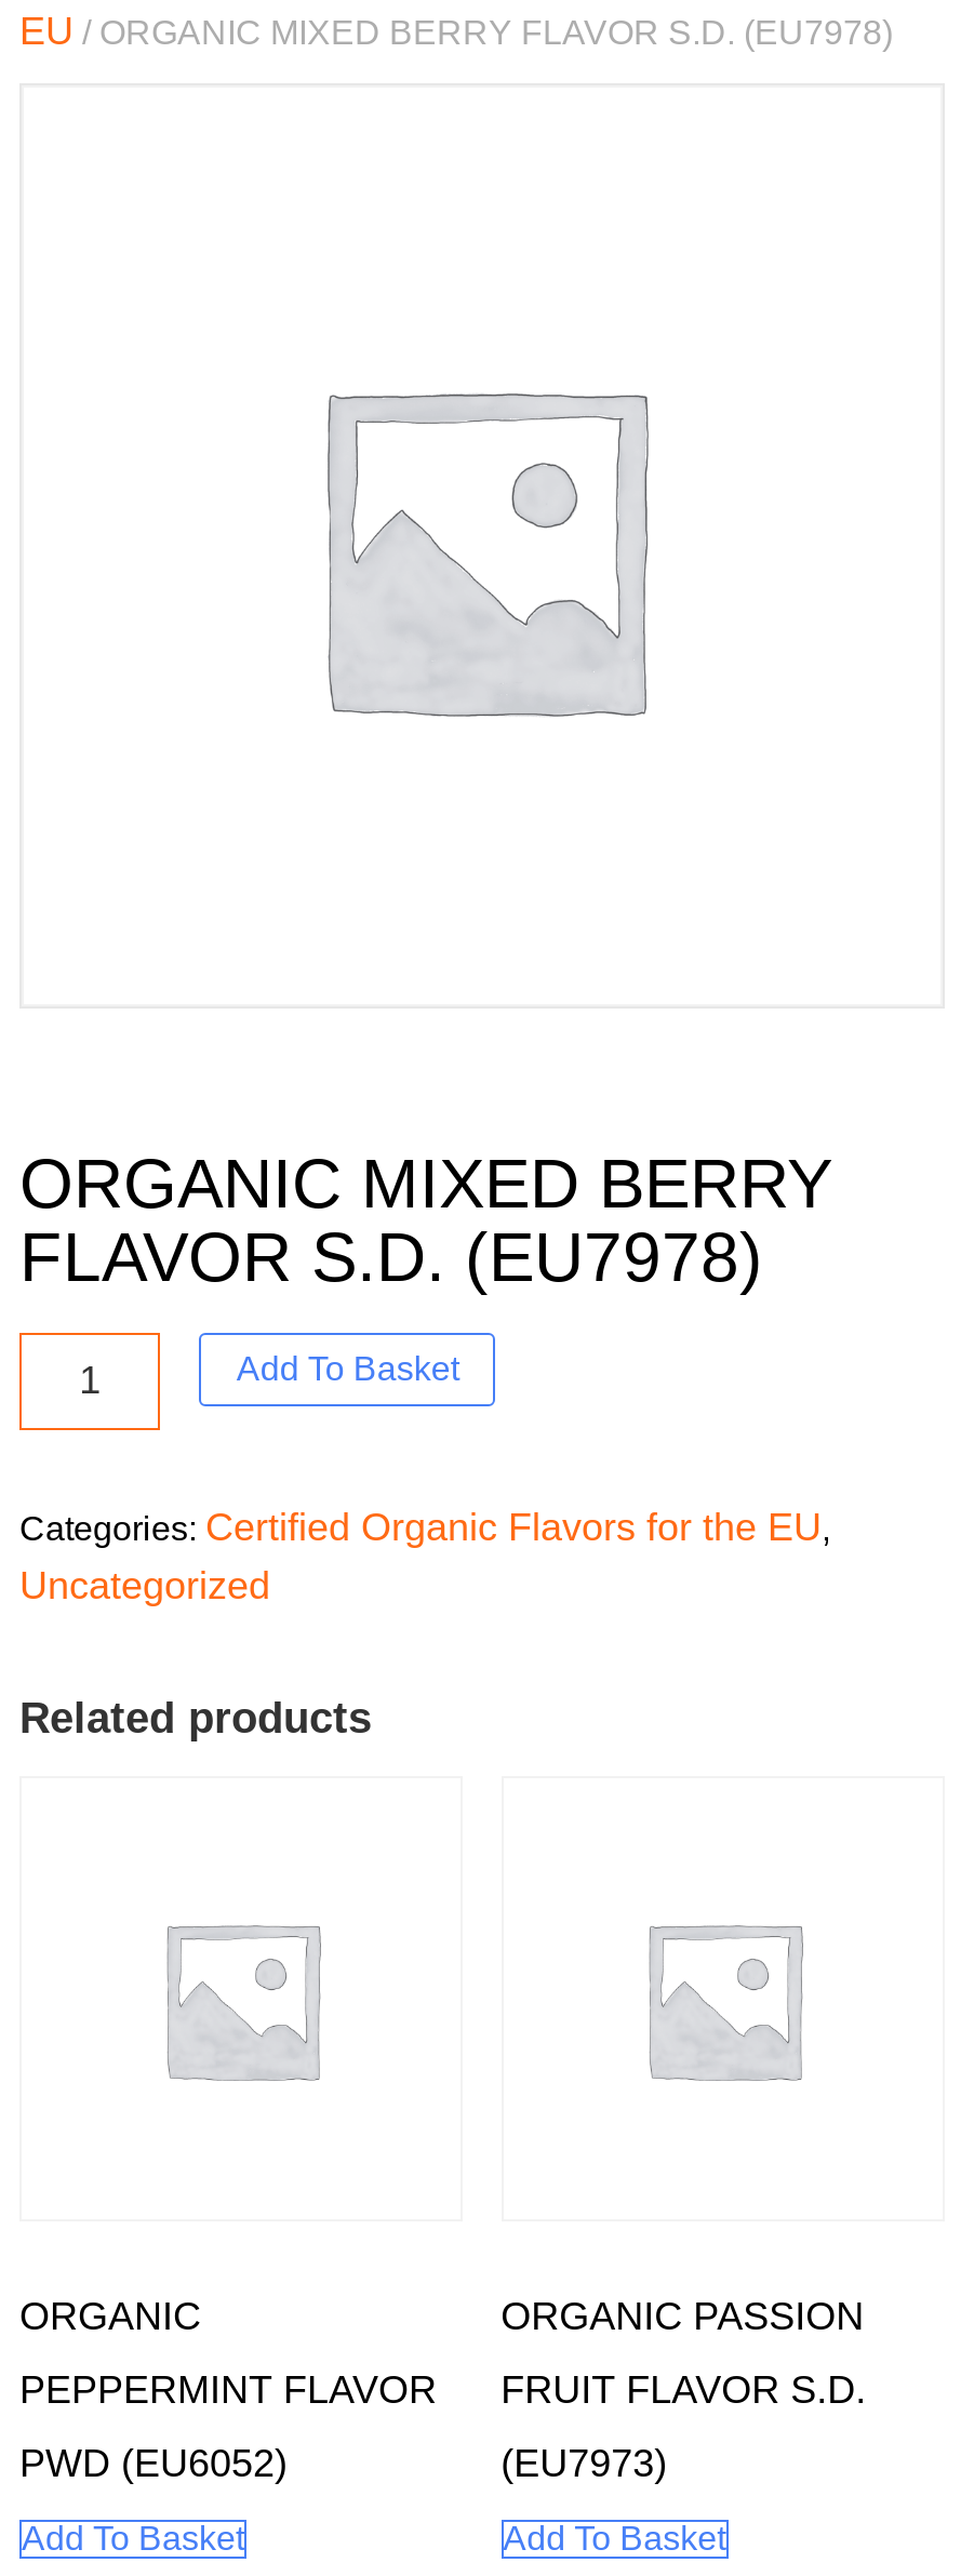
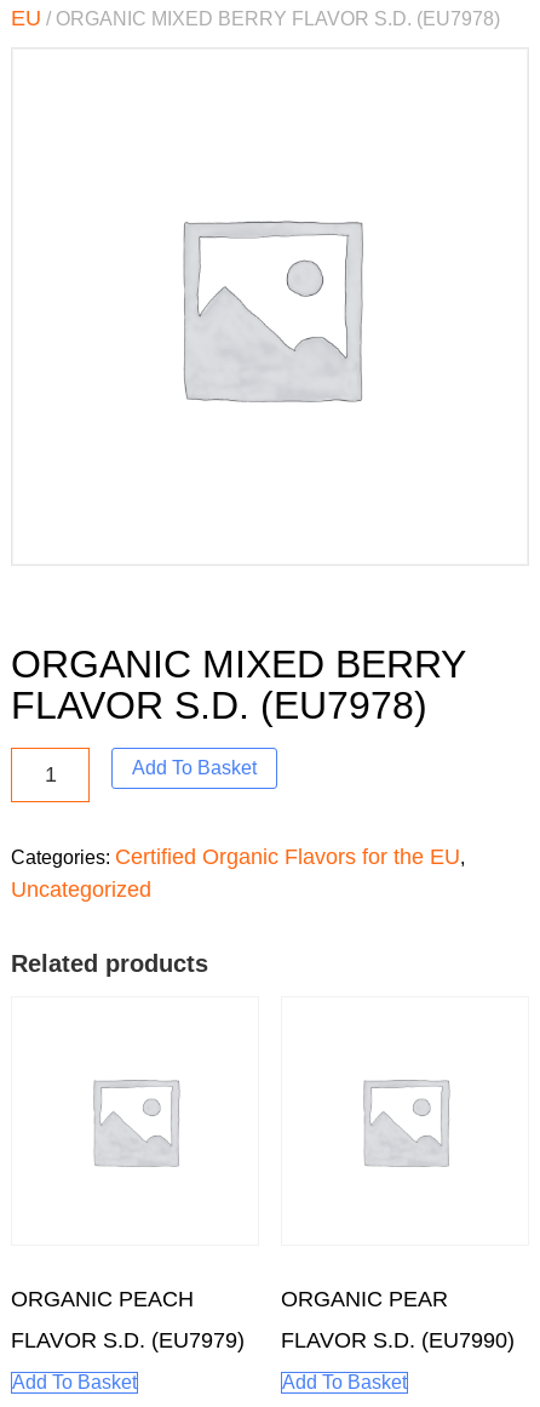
[19,2295,437,2485] ORGANIC | PEPPERMINT FLAVOR | PWD (EU6052) -> [11,1287,245,1352] ORGANIC PEACH | FLAVOR S.D. (EU7979)
[501,2295,866,2485] ORGANIC PASSION | FRUIT FLAVOR S.D. | (EU7973) -> [280,1287,514,1352] ORGANIC PEAR | FLAVOR S.D. (EU7990)

